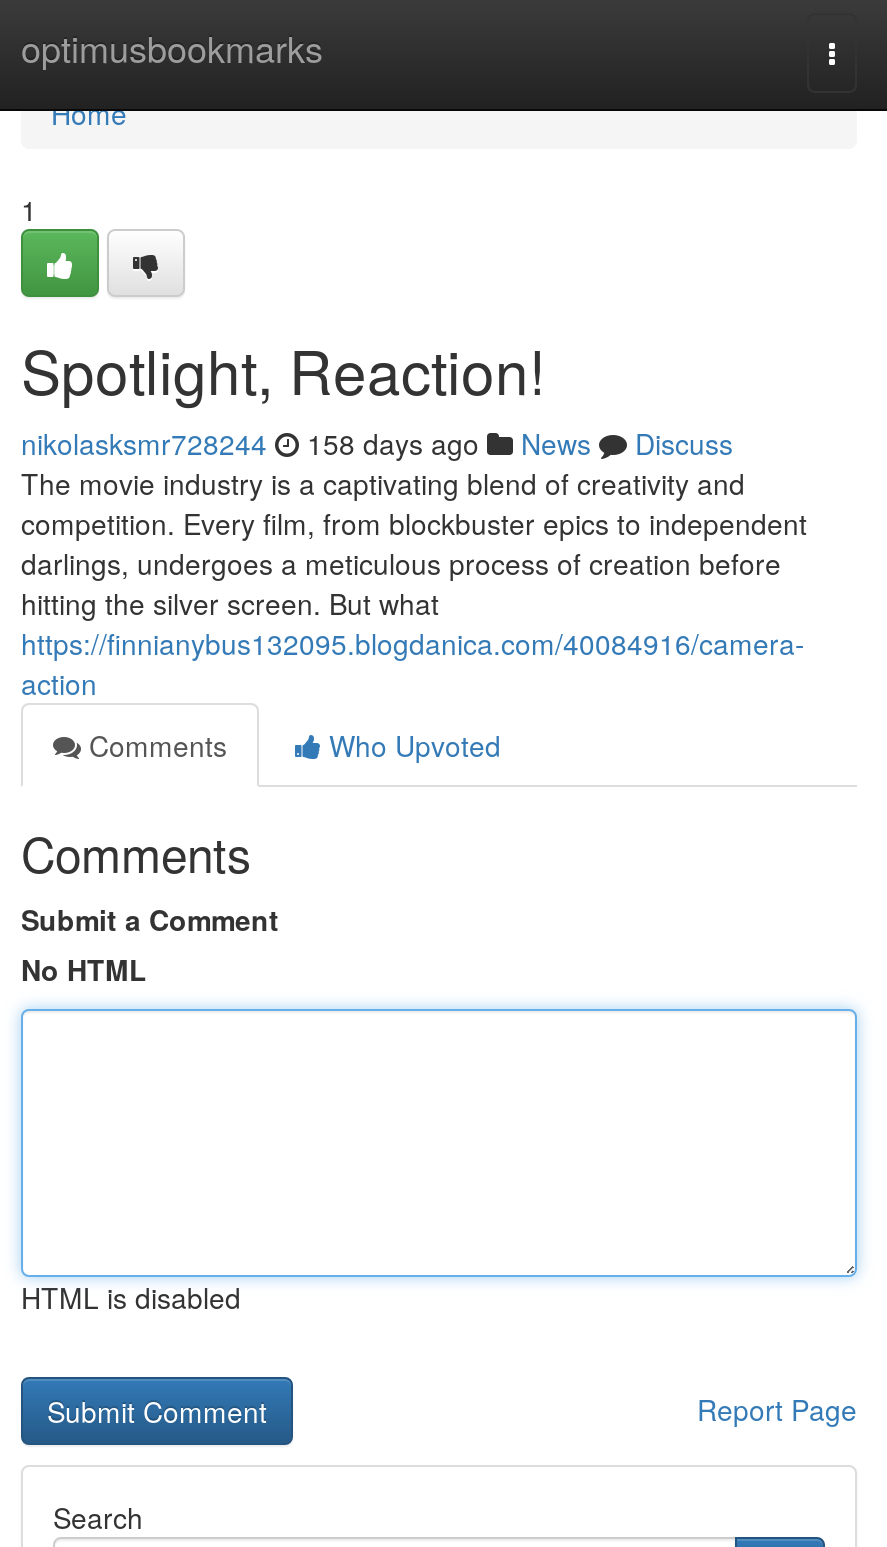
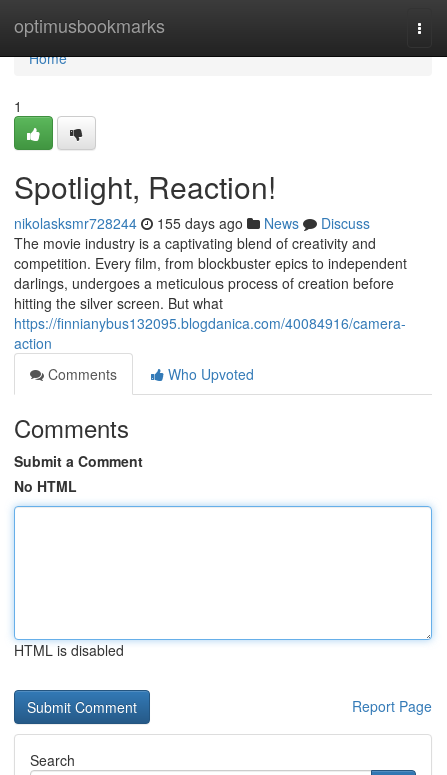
[21,423,733,463] nikolasksmr728244 158 days ago News Discuss -> [14,213,370,233] nikolasksmr728244 155 days ago News Discuss

